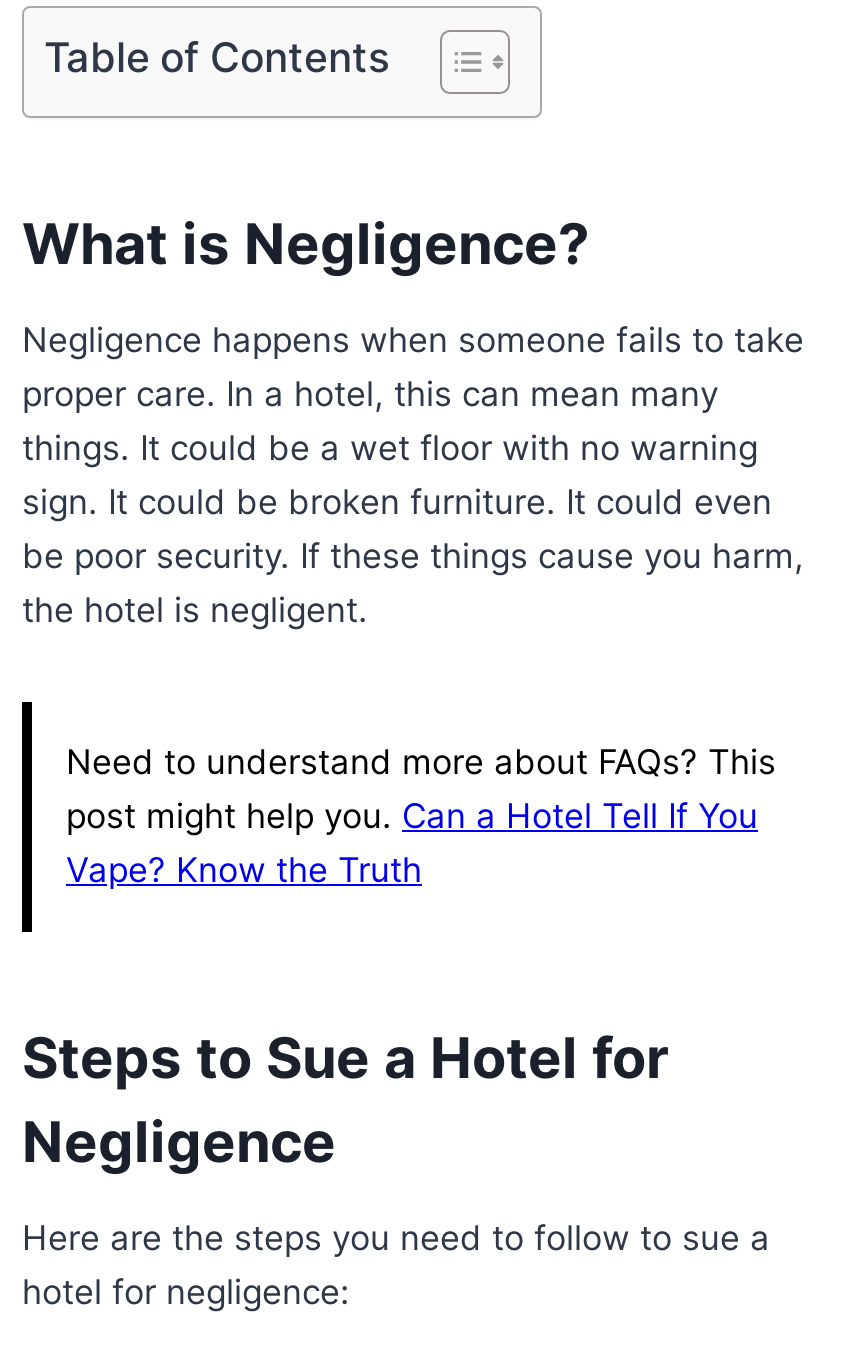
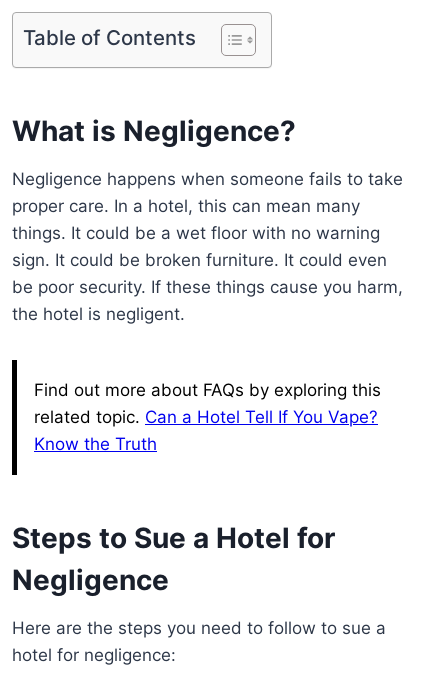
[66,742,776,890] Need to understand more about FAQs? This | post might help you. Can a Hotel Tell If You | Vape? Know the Truth -> [34,380,381,454] Find out more about FAQs by exploring this | related topic. Can a Hotel Tell If You Vape? | Know the Truth

